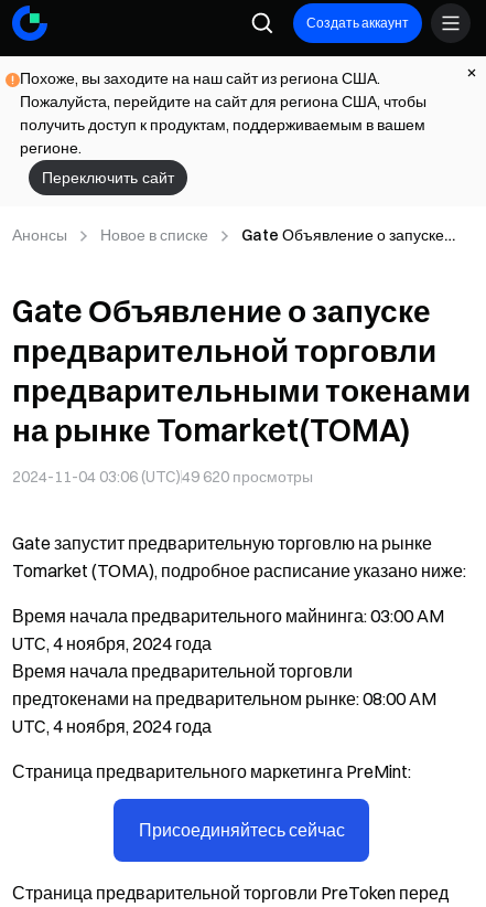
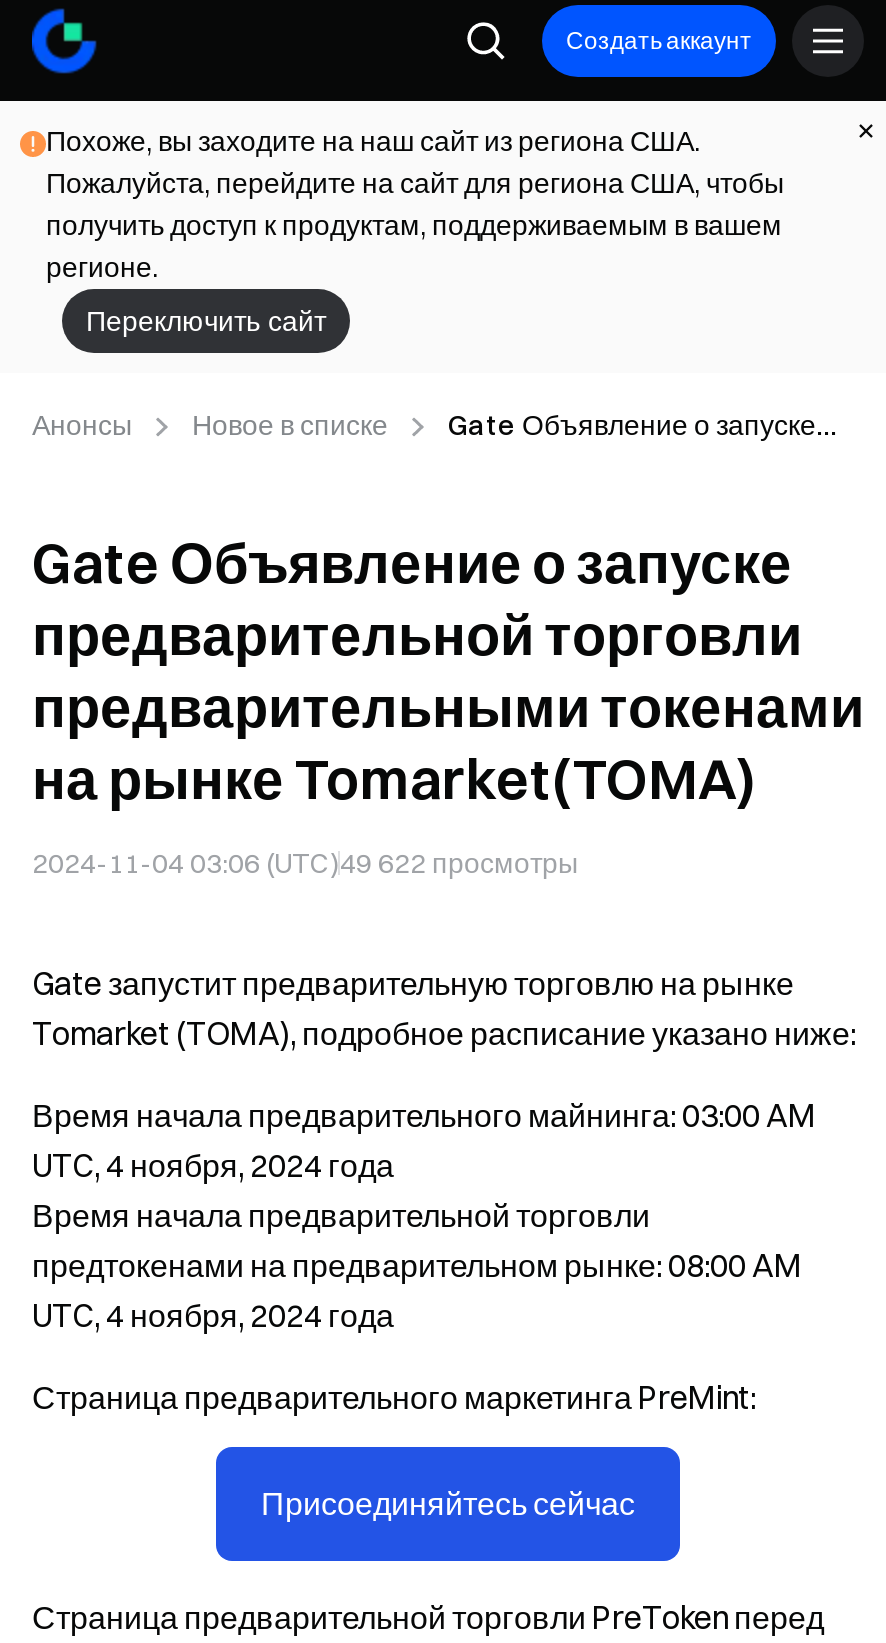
[12,467,313,487] 2024-11-04 03:06 (UTC)49 620 просмотры -> [32,845,578,881] 2024-11-04 03:06 (UTC)49 622 просмотры

